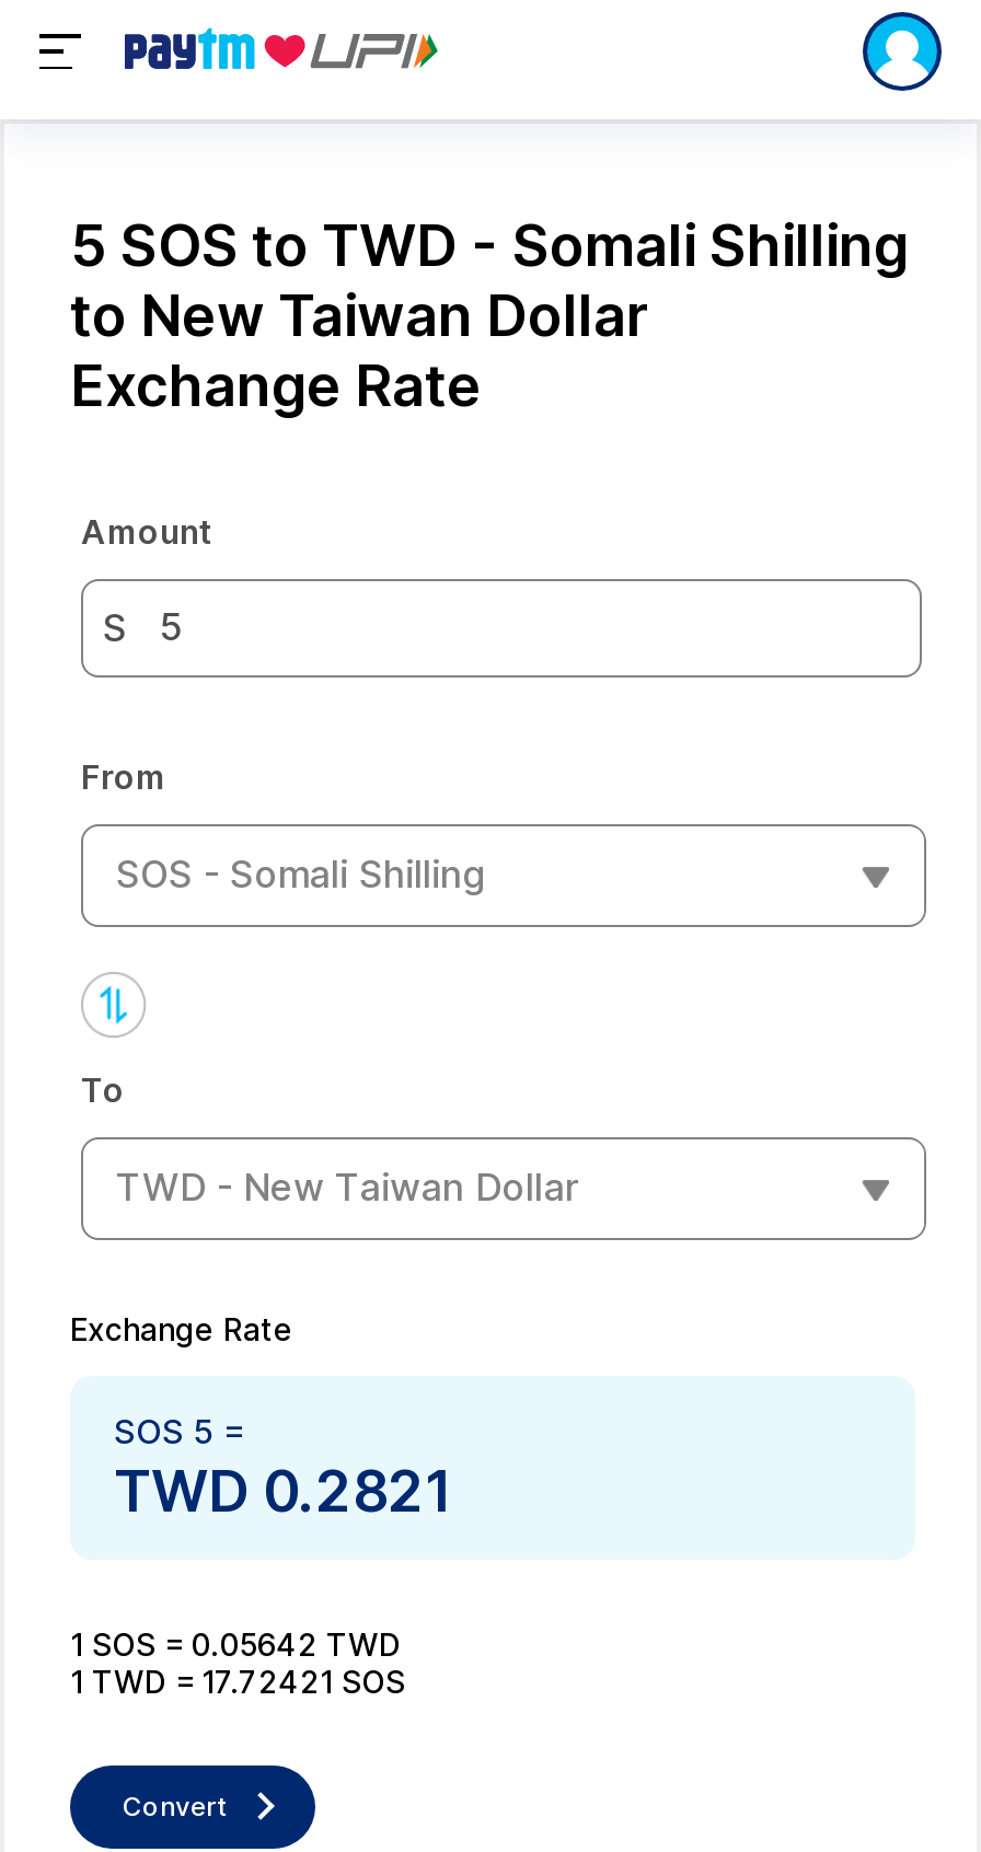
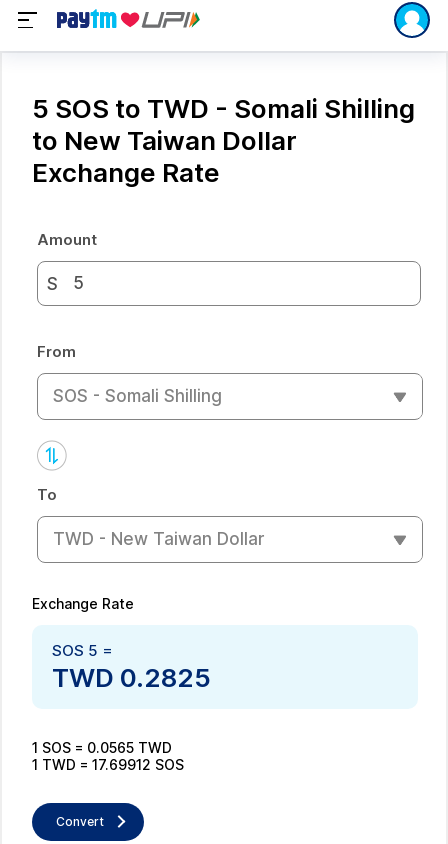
[114,1456,453,1524] TWD 0.2821 -> [52,661,211,692] TWD 0.2825
[70,1624,401,1662] 1 SOS = 0.05642 TWD -> [32,738,172,755] 1 SOS = 0.0565 TWD
[70,1662,405,1699] 1 TWD = 17.72421 SOS -> [32,755,184,772] 1 TWD = 17.69912 SOS

